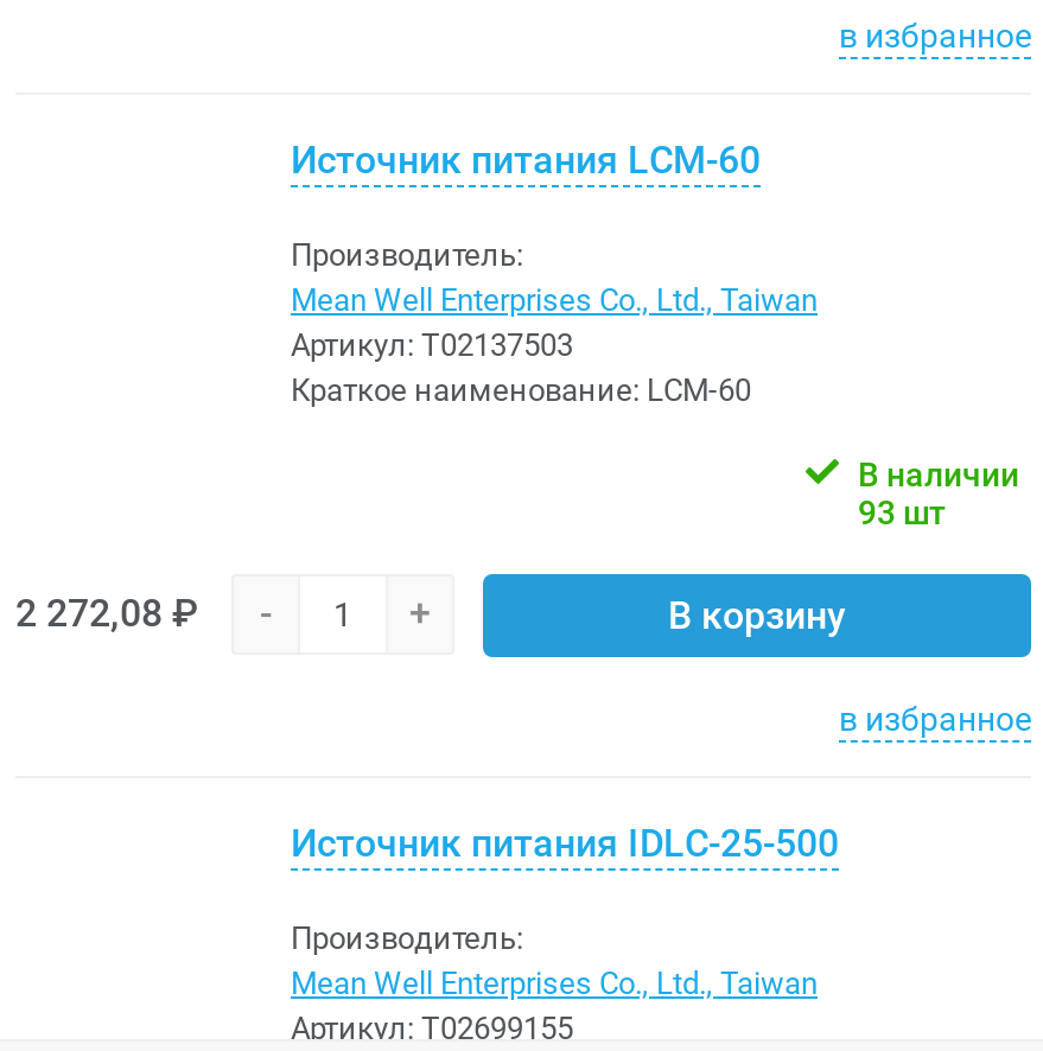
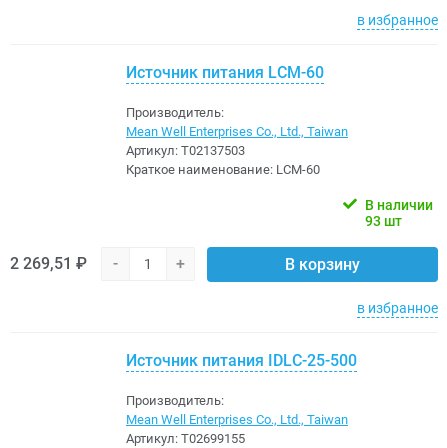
[15,591,198,636] 2 272,08 ₽ -> [10,254,87,273] 2 269,51 ₽

